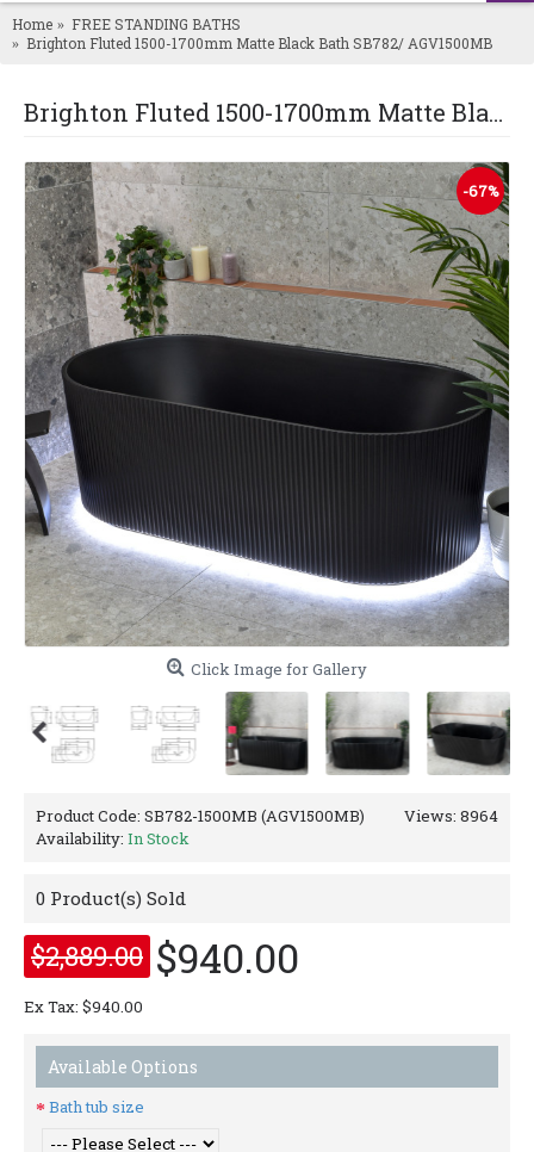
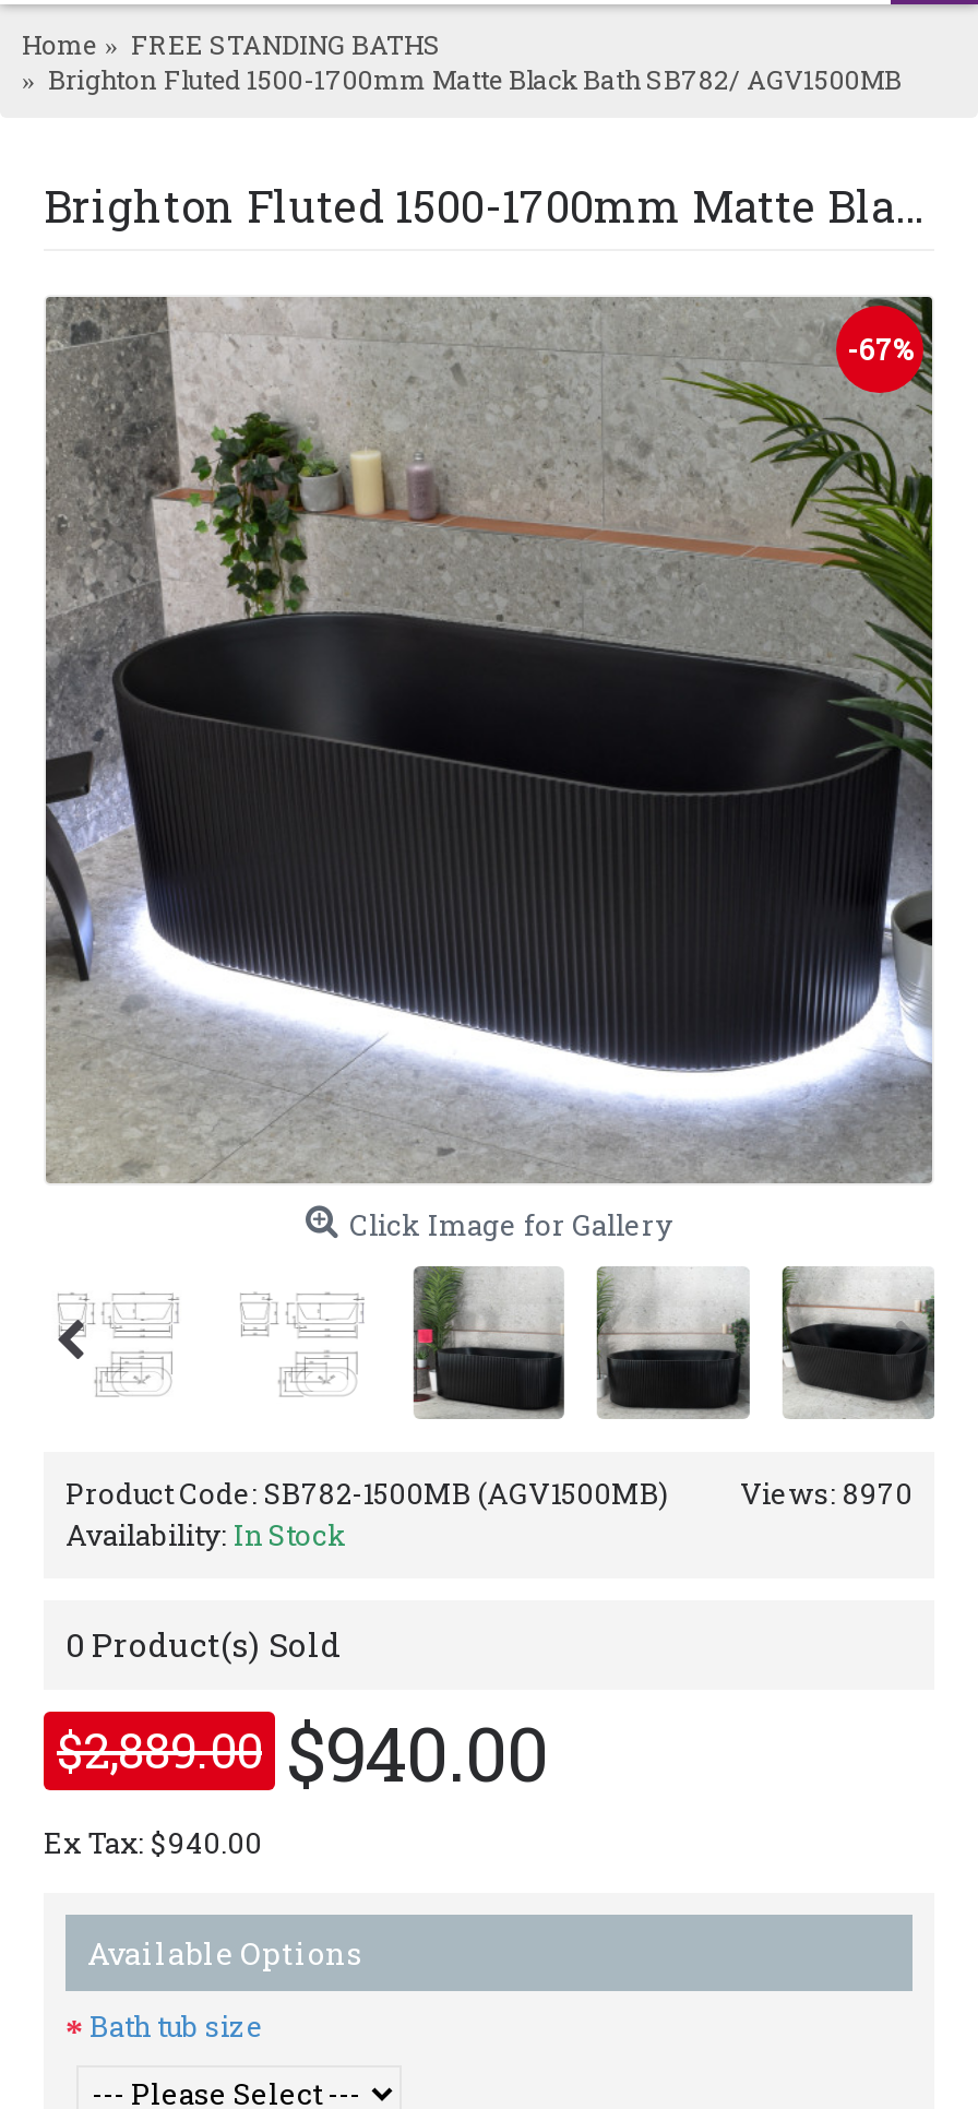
[36,804,498,826] Product Code: SB782-1500MB (AGV1500MB) Views: 8964 -> [65,1473,913,1512] Product Code: SB782-1500MB (AGV1500MB) Views: 8970

